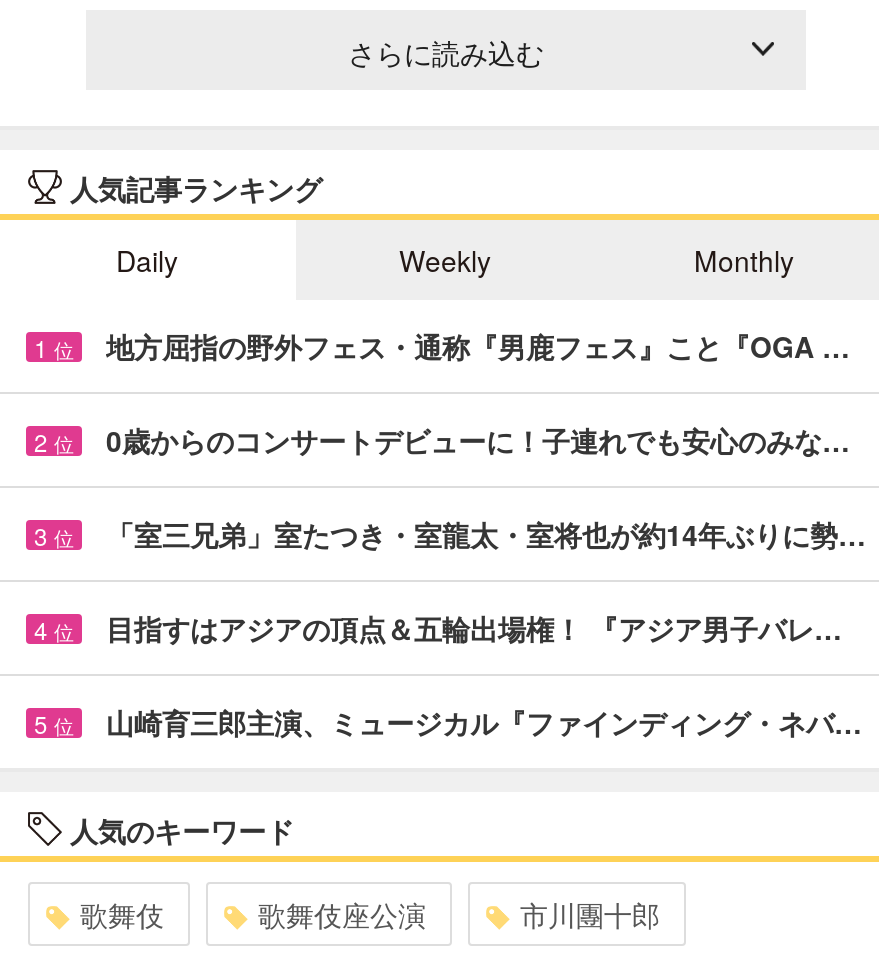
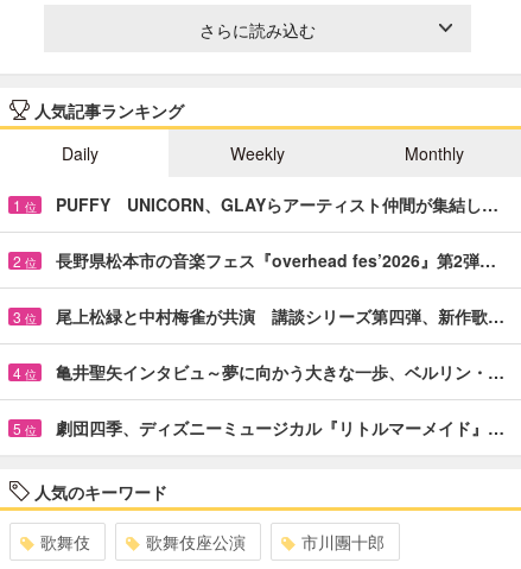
[106,326,850,366] 地方屈指の野外フェス・通称『男鹿フェス』こと『OGA … -> [56,192,498,216] PUFFY UNICORN、GLAYらアーティスト仲間が集結し…
[106,420,850,460] 0歳からのコンサートデビューに！子連れでも安心のみな… -> [56,248,496,272] 長野県松本市の音楽フェス『overhead fes’2026』第2弾…
[106,514,866,554] 「室三兄弟」室たつき・室龍太・室将也が約14年ぶりに勢… -> [56,304,504,328] 尾上松緑と中村梅雀が共演 講談シリーズ第四弾、新作歌…
[106,608,842,648] 目指すはアジアの頂点＆五輪出場権！ 『アジア男子バレ… -> [56,360,504,383] 亀井聖矢インタビュ～夢に向かう大きな一歩、ベルリン・…
[106,702,862,742] 山崎育三郎主演、ミュージカル『ファインディング・ネバ… -> [56,416,504,439] 劇団四季、ディズニーミュージカル『リトルマーメイド』…

